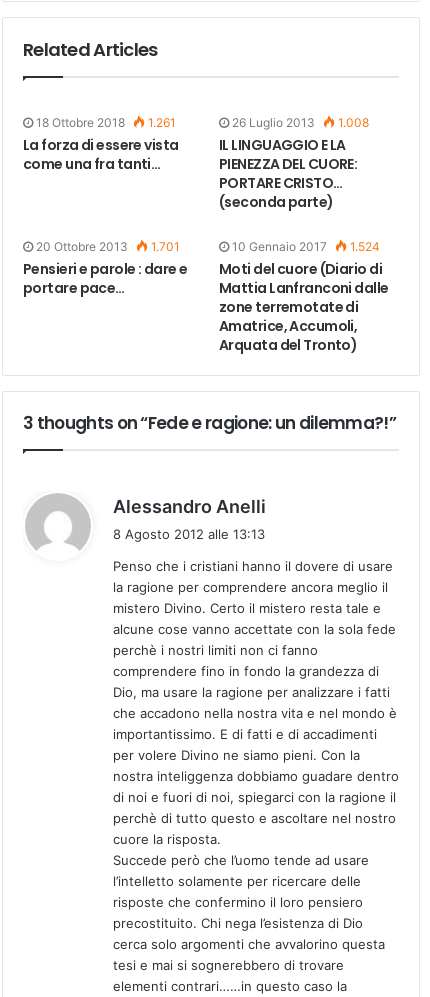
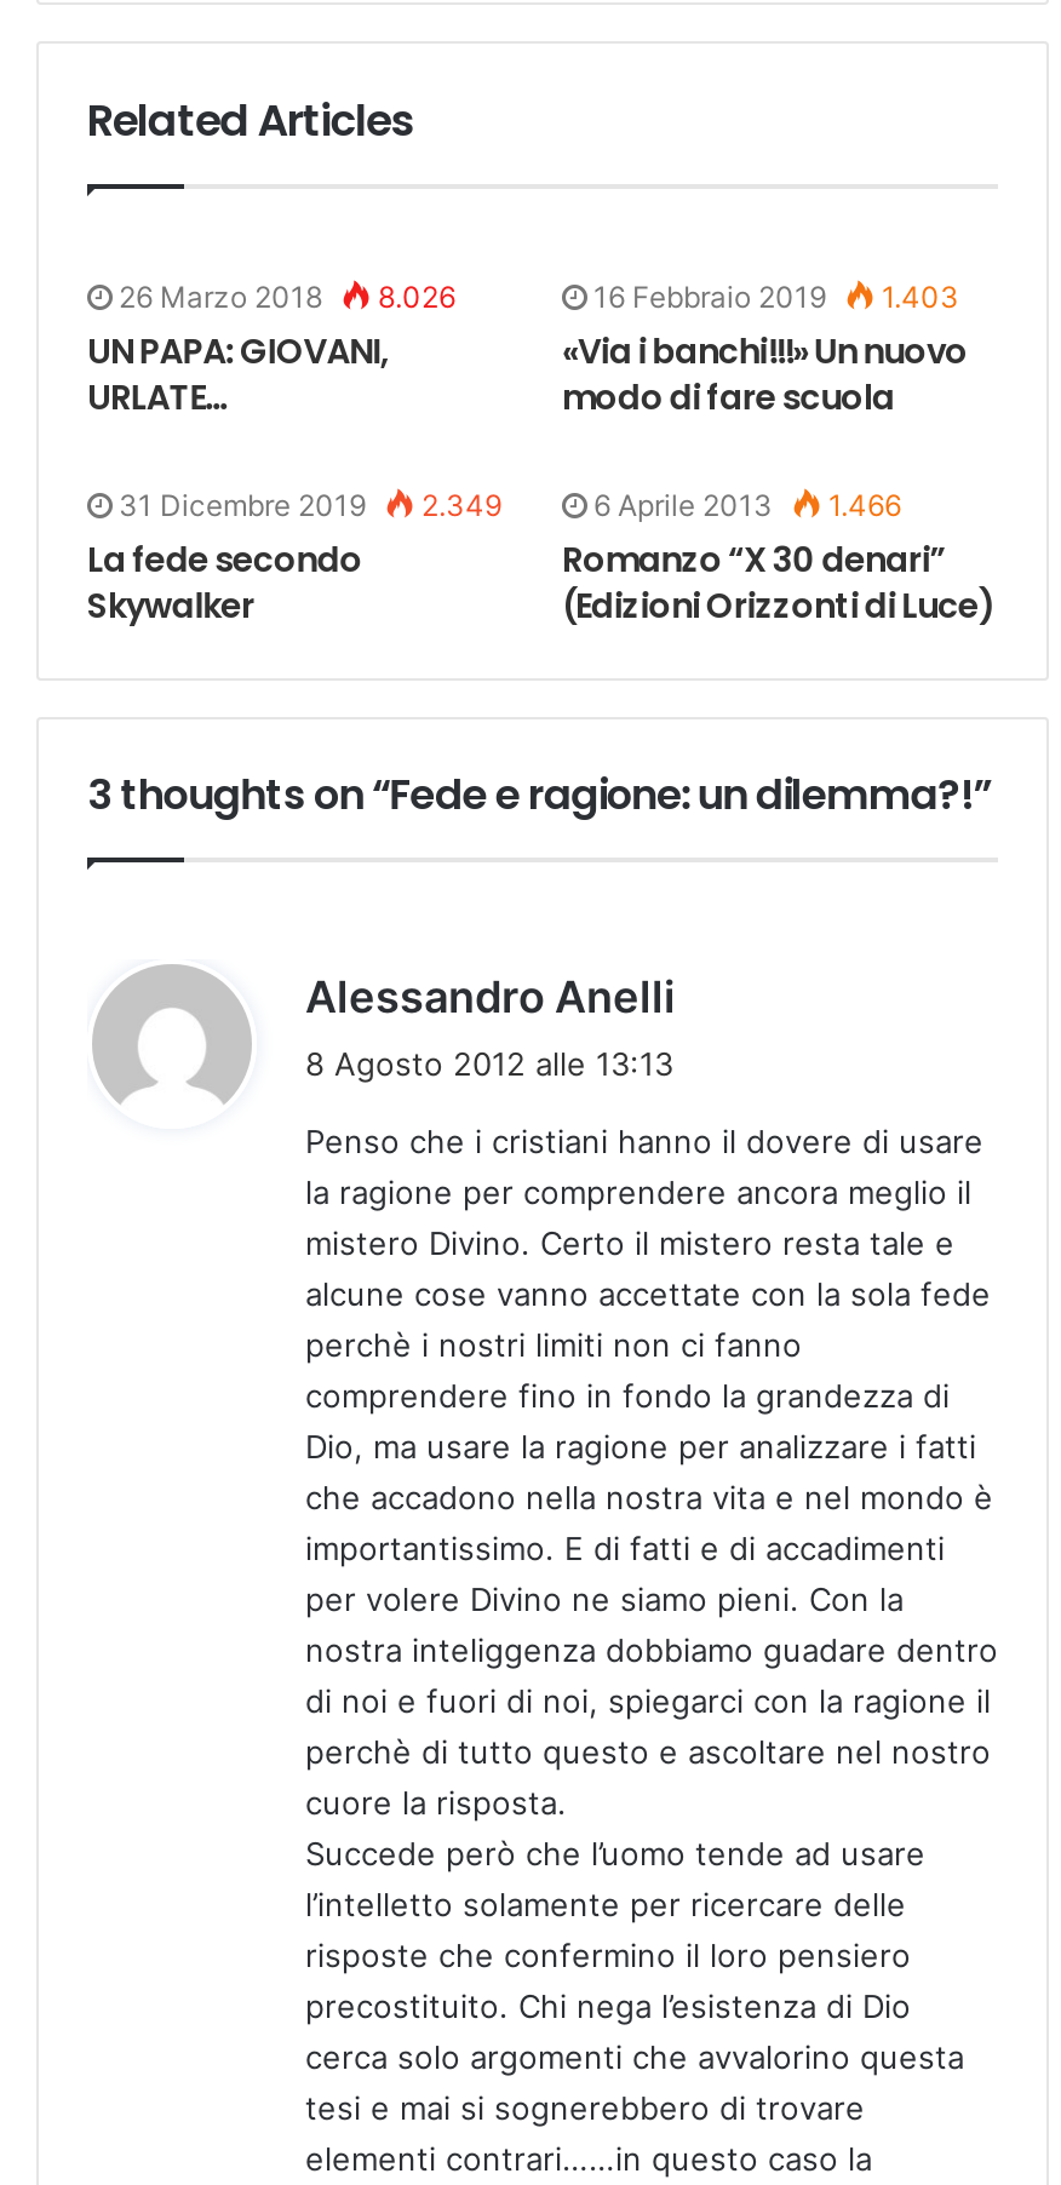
[23,115,179,174] 18 Ottobre 2018 | 1.261 | La forza di essere vista | come una fra tanti… -> [87,278,455,421] 26 Marzo 2018 | 8.026 | UN PAPA: GIOVANI, | URLATE…
[219,115,369,212] 26 Luglio 2013 | 1.008 | IL LINGUAGGIO E LA | PIENEZZA DEL CUORE: | PORTARE CRISTO… | (seconda parte) -> [562,278,968,421] 16 Febbraio 2019 | 1.403 | «Via i banchi!!!» Un nuovo | modo di fare scuola
[23,239,187,298] 20 Ottobre 2013 | 1.701 | Pensieri e parole : dare e | portare pace… -> [87,487,501,630] 31 Dicembre 2019 | 2.349 | La fede secondo | Skywalker
[219,239,389,355] 10 Gennaio 2017 | 1.524 | Moti del cuore (Diario di | Mattia Lanfranconi dalle | zone terremotate di | Amatrice, Accumoli, | Arquata del Tronto) -> [562,487,994,630] 6 Aprile 2013 | 1.466 | Romanzo “X 30 denari” | (Edizioni Orizzonti di Luce)

